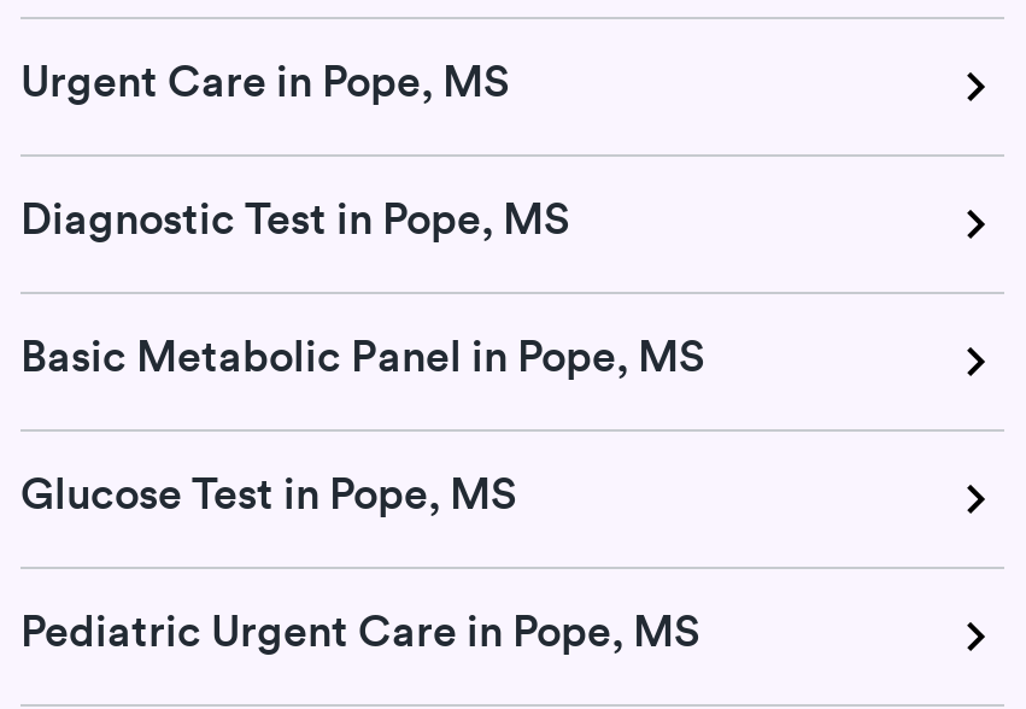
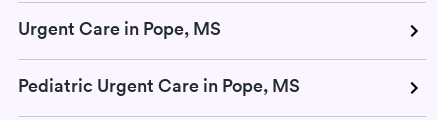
[20,189,705,519] Diagnostic Test in Pope, MS | Basic Metabolic Panel in Pope, MS | Glucose Test in Pope, MS -> none

